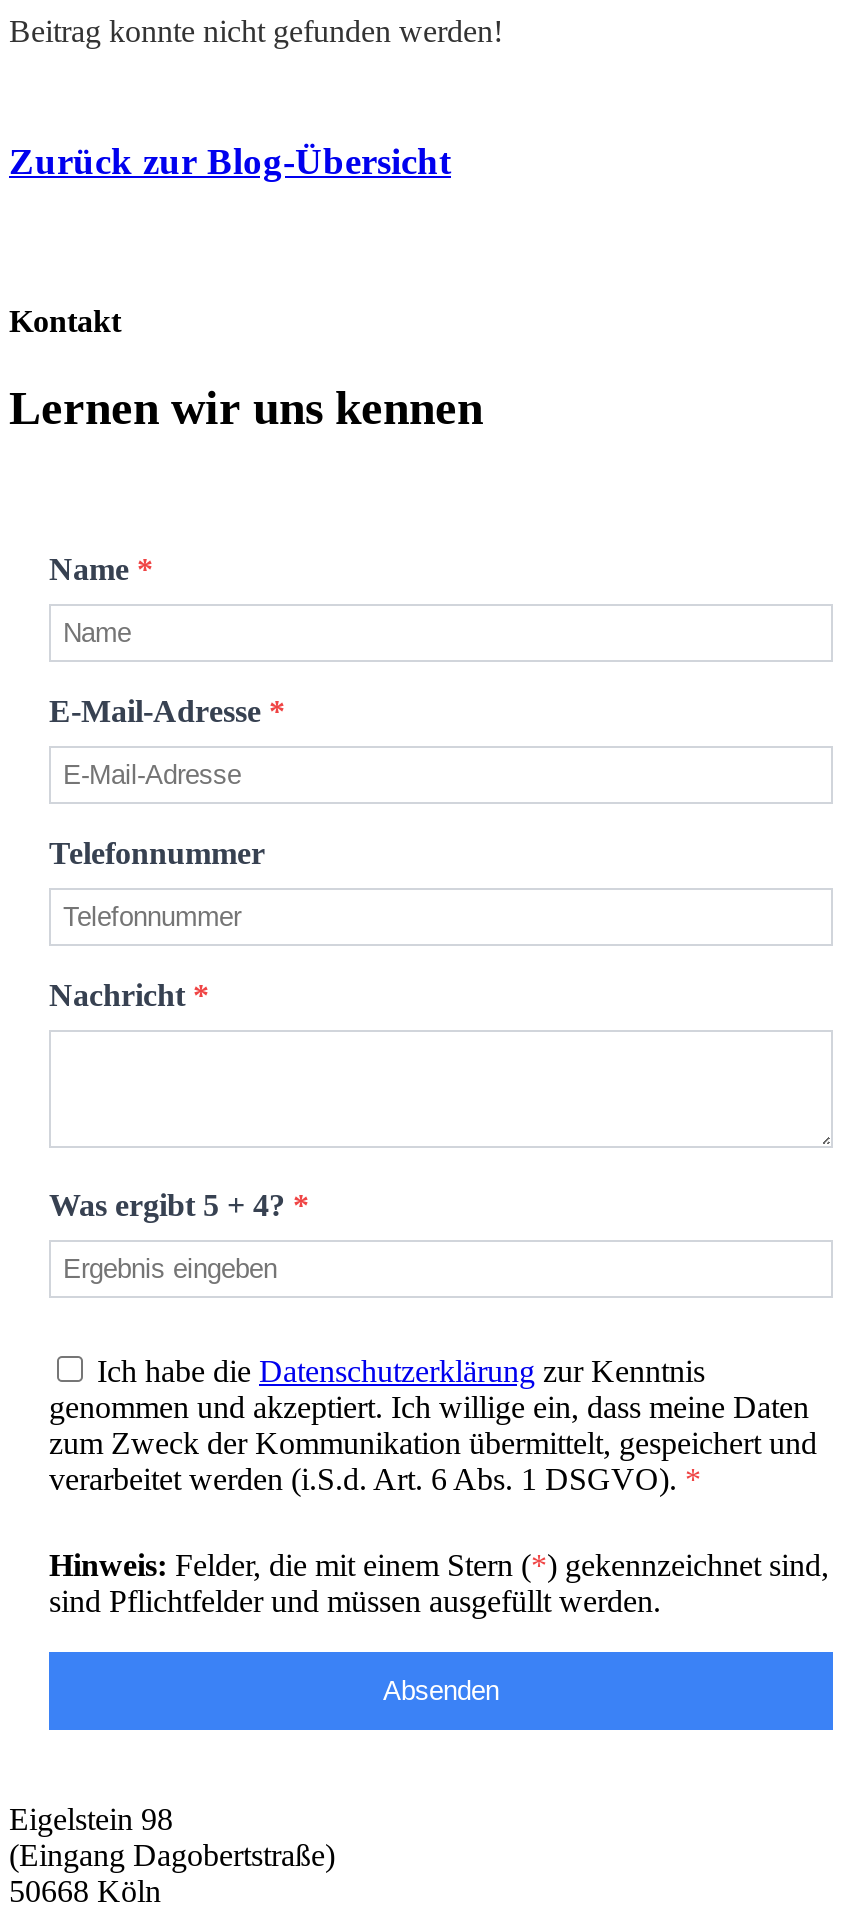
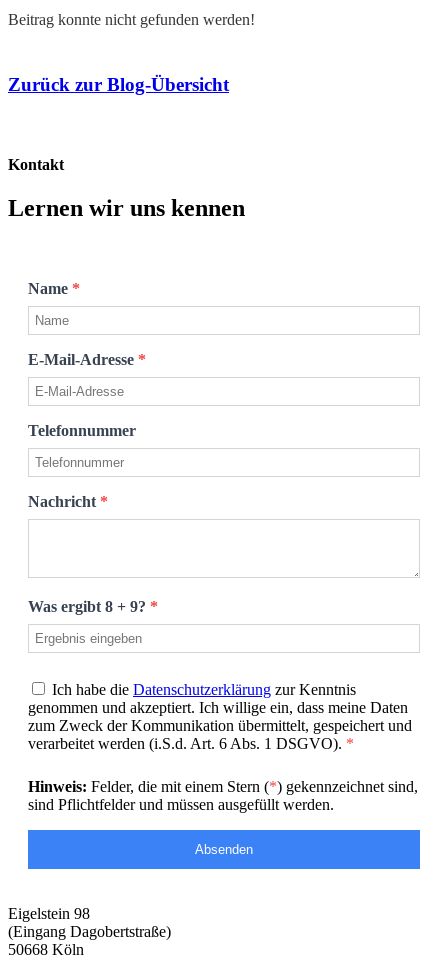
[49,1189,309,1223] Was ergibt 5 + 4? * -> [28,598,158,615] Was ergibt 8 + 9? *

